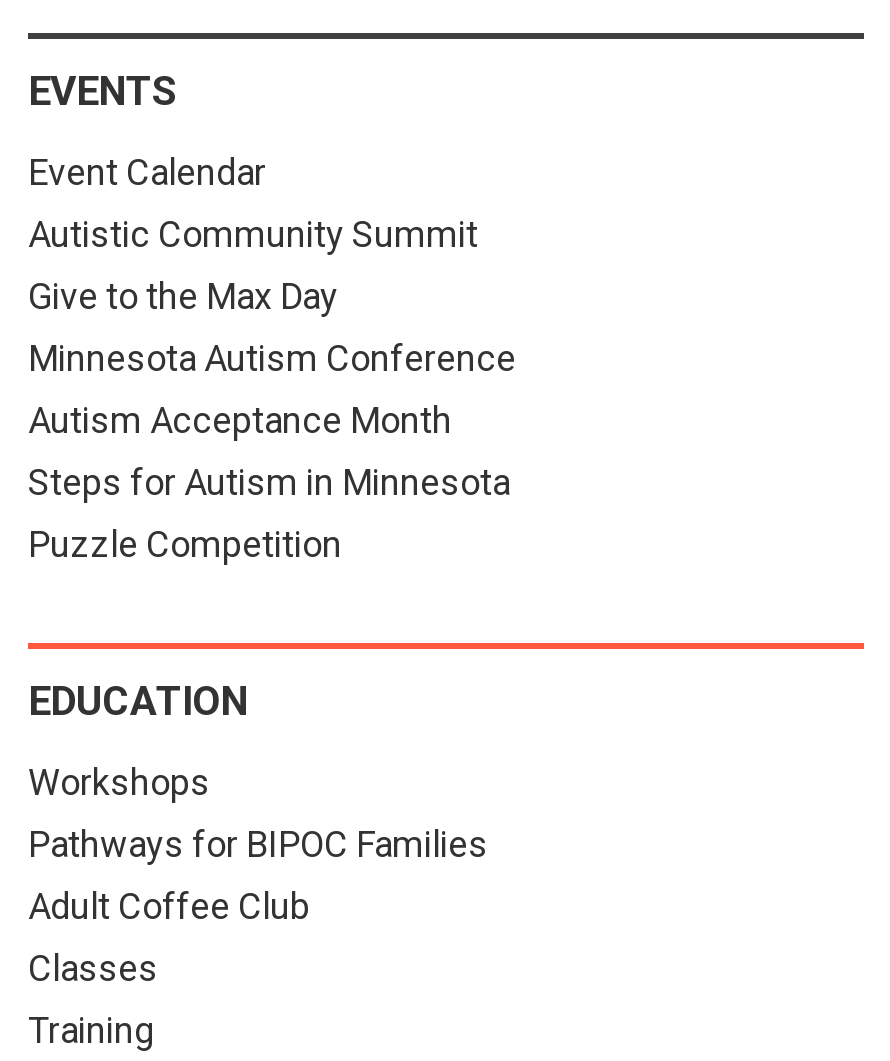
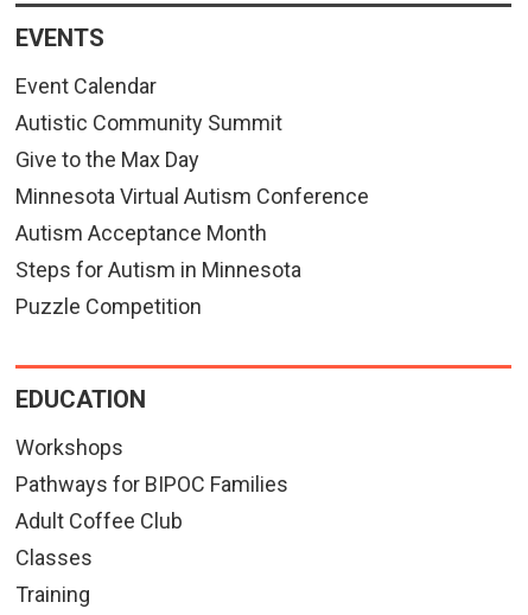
[28,338,516,380] Minnesota Autism Conference -> [15,184,369,209] Minnesota Virtual Autism Conference

